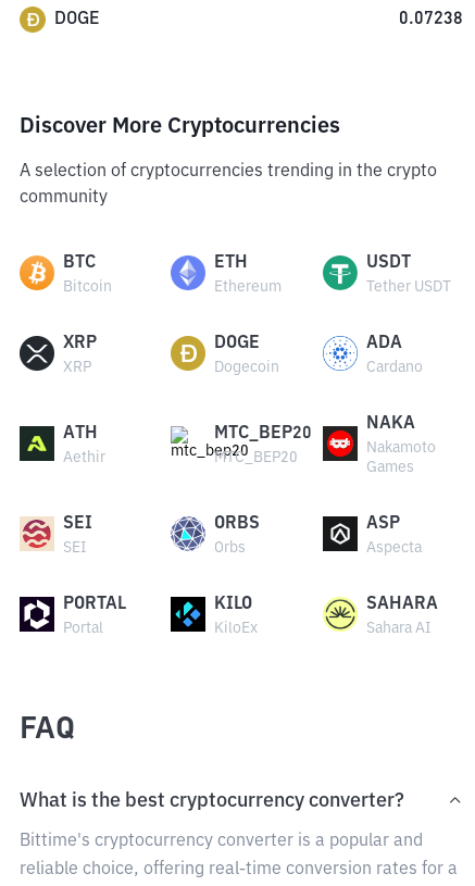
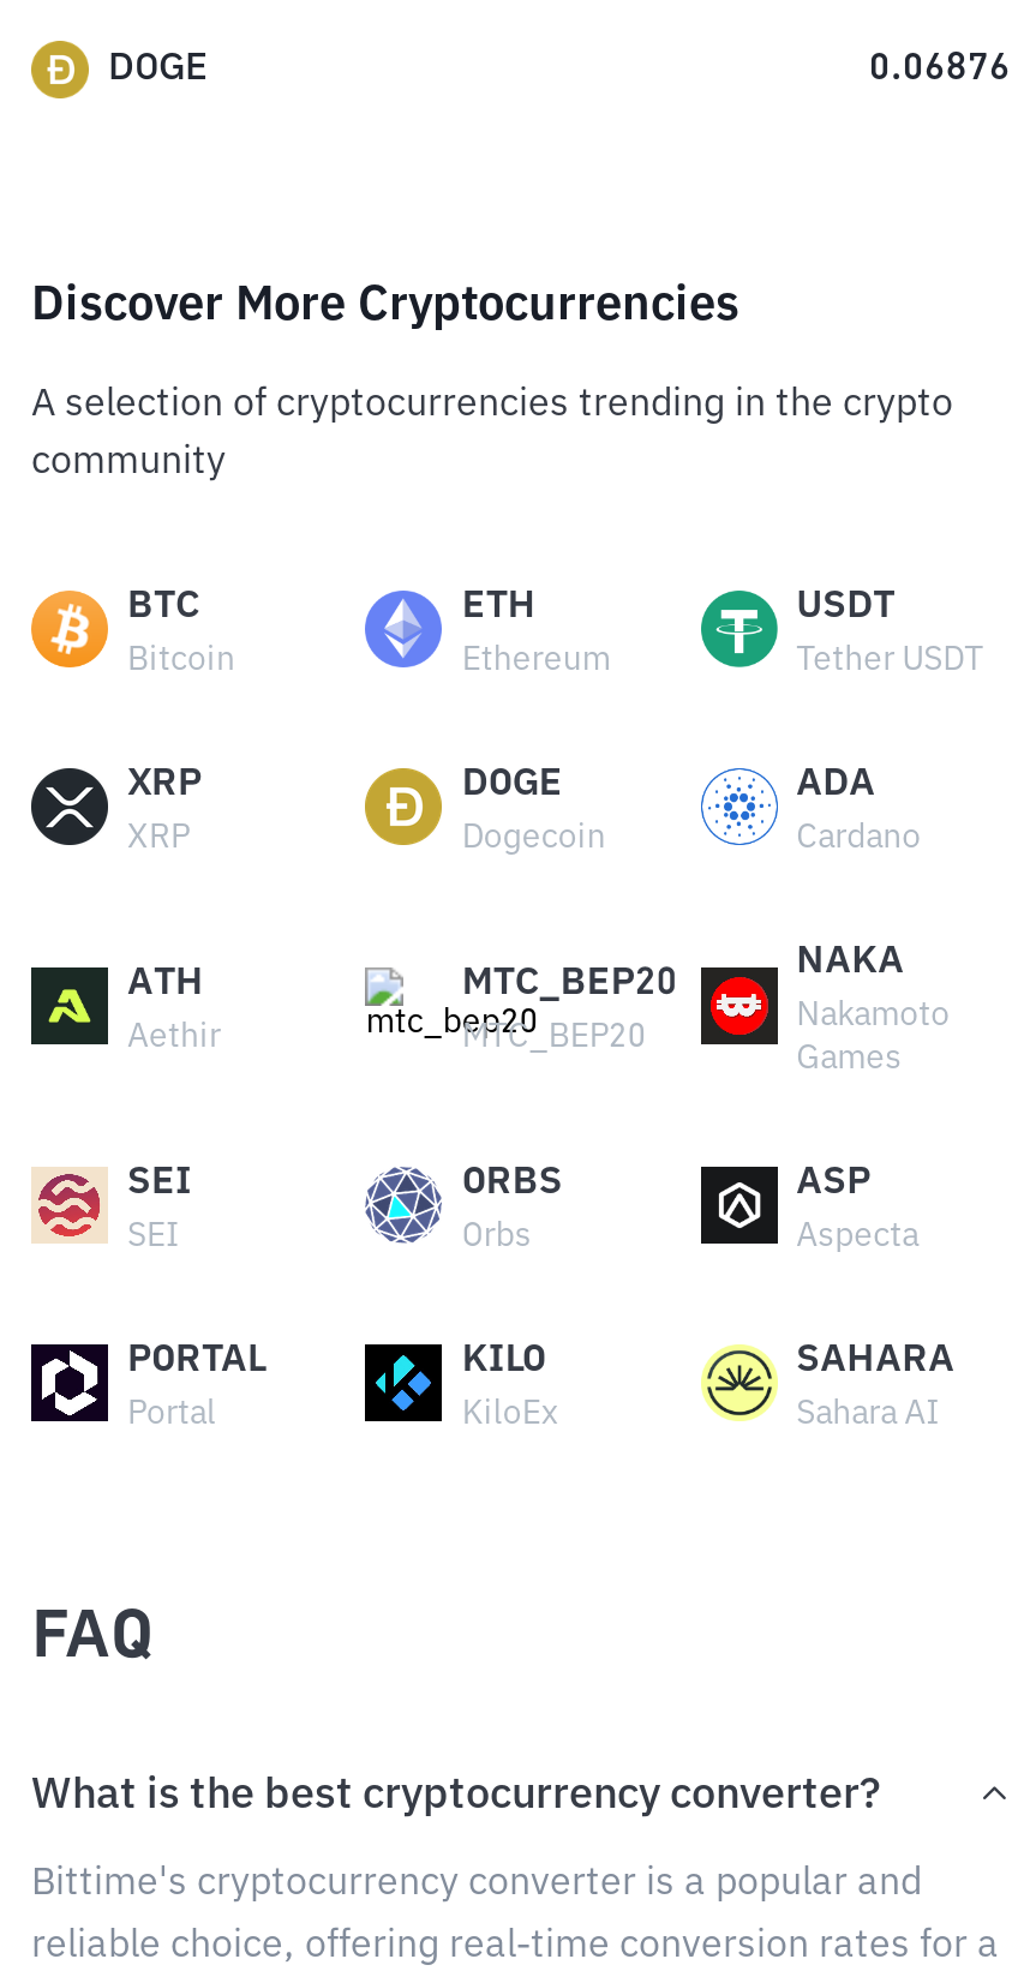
[399,11,463,28] 0.07238 -> [869,50,1011,89] 0.06876

